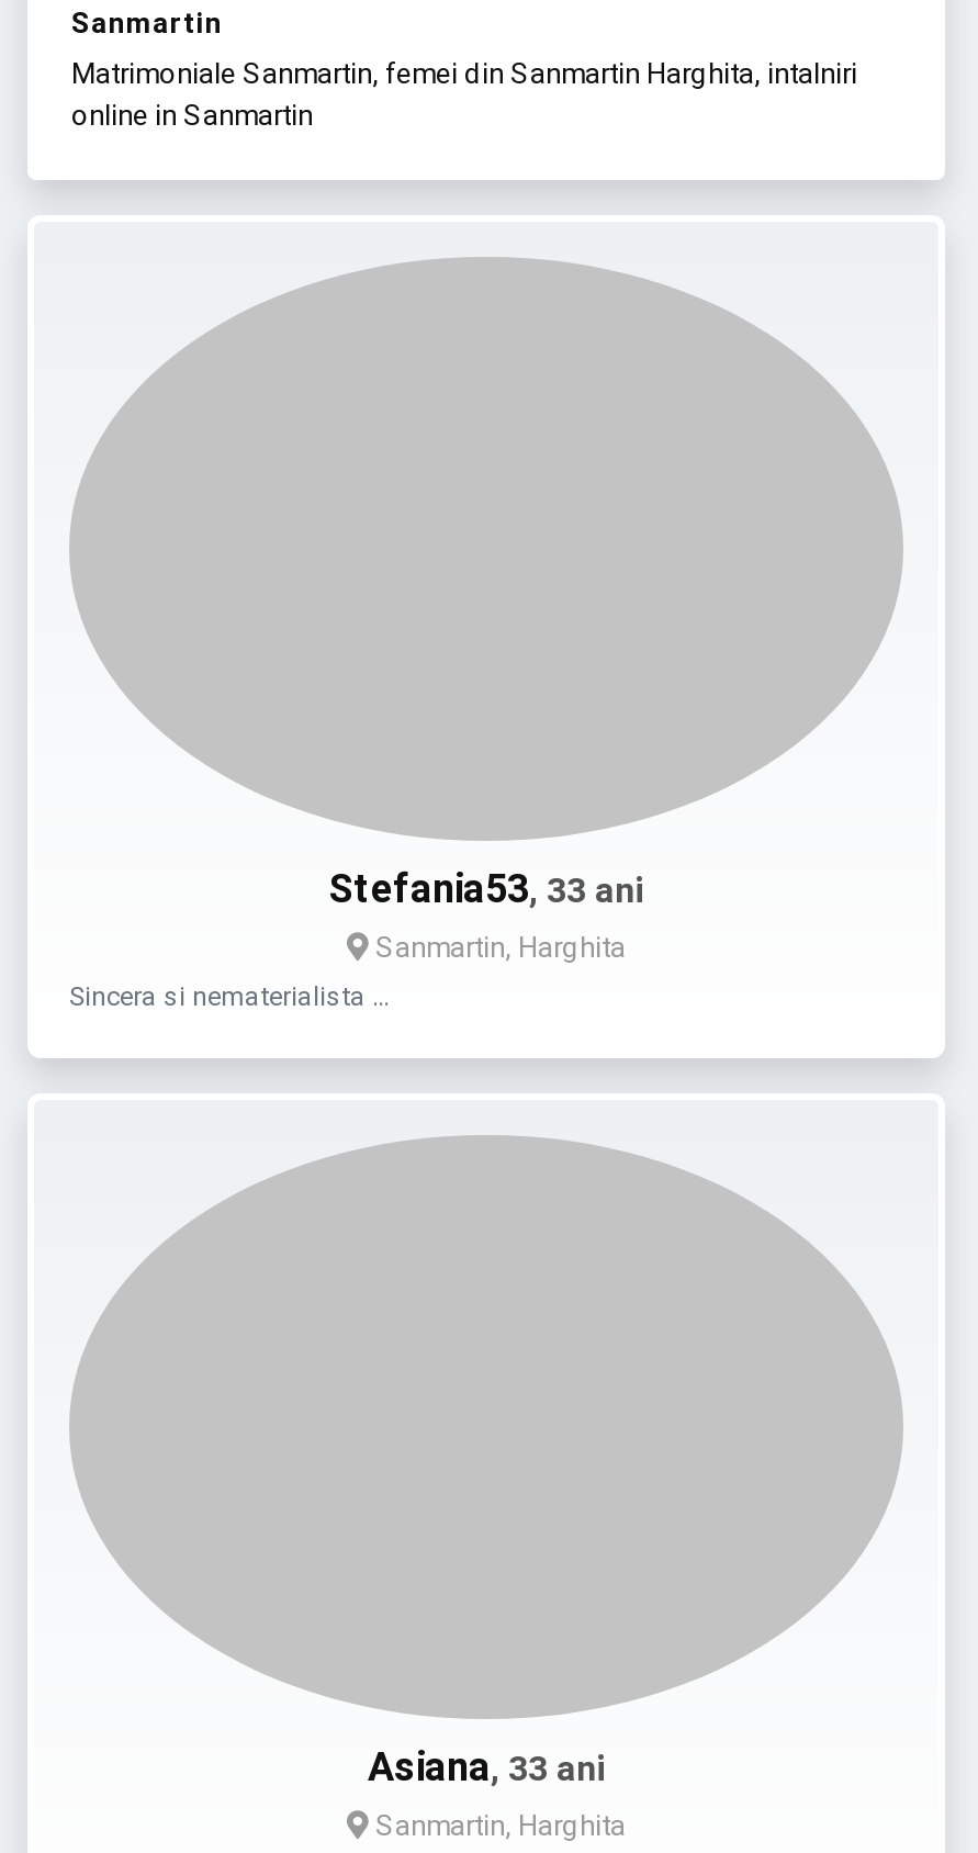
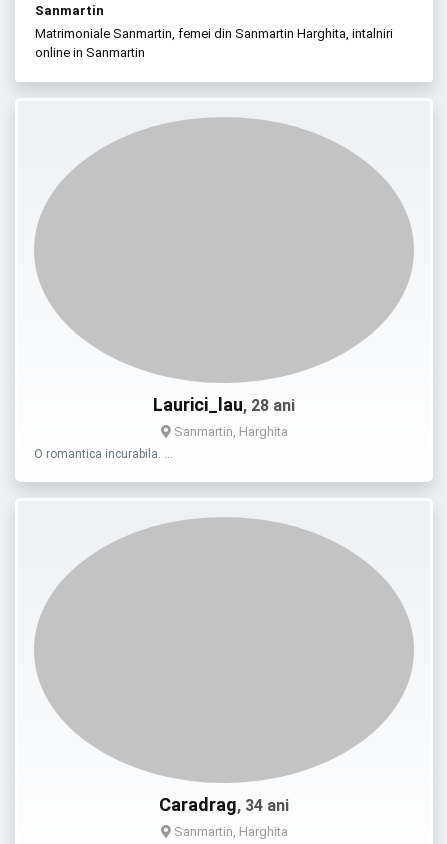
[329,865,643,911] Stefania53, 33 ani -> [153,394,295,415] Laurici_lau, 28 ani
[69,981,392,1012] Sincera si nematerialista … -> [34,447,173,461] O romantica incurabila. …
[368,1743,605,1789] Asiana, 33 ani -> [159,794,289,815] Caradrag, 34 ani

